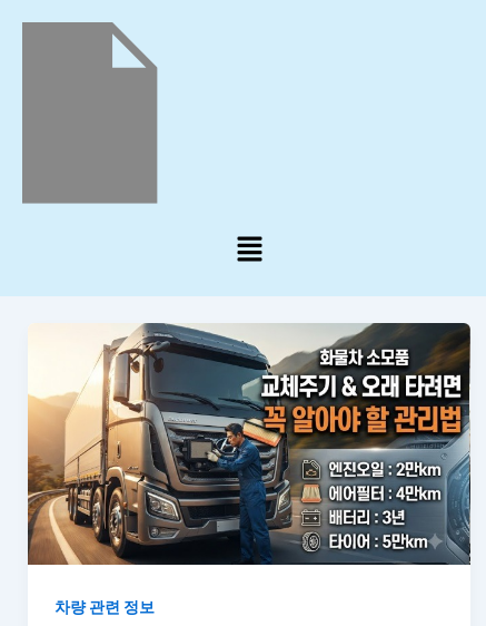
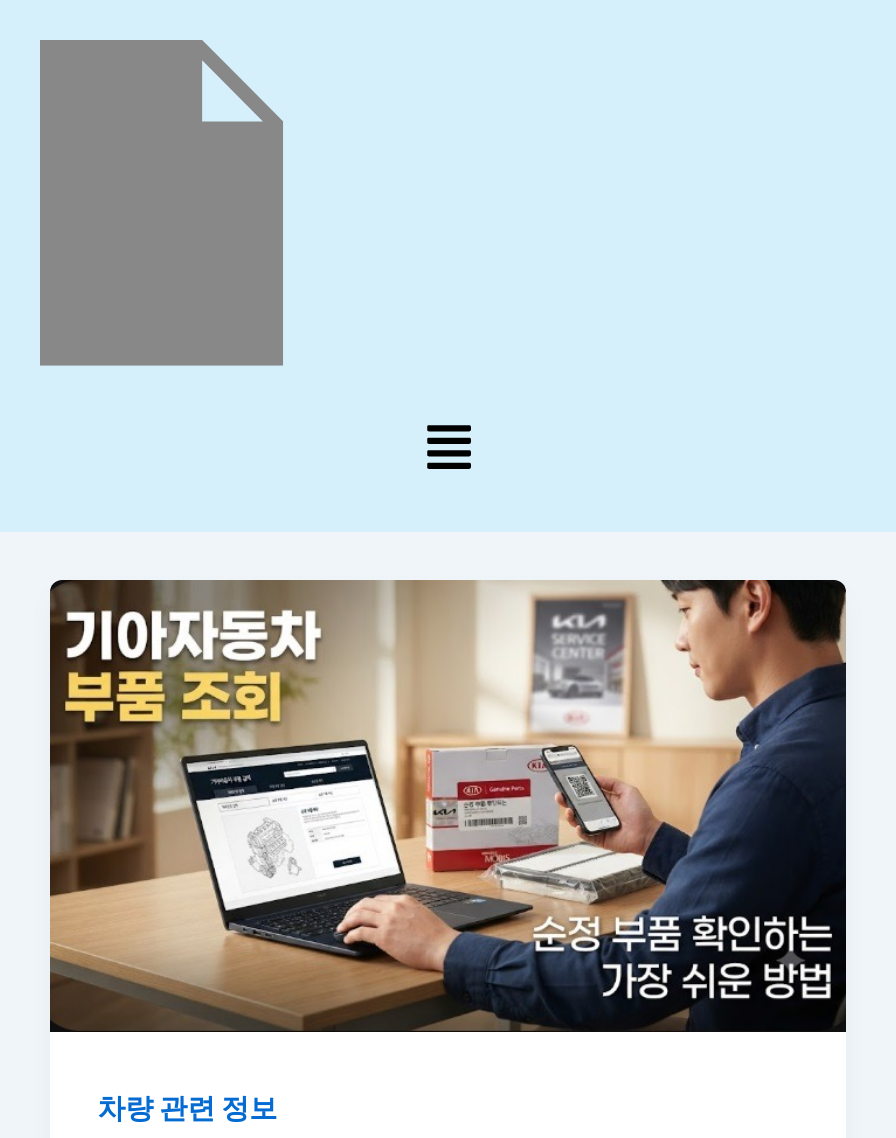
[27,322,472,566] [image] -> [48,578,848,1034] [image]

